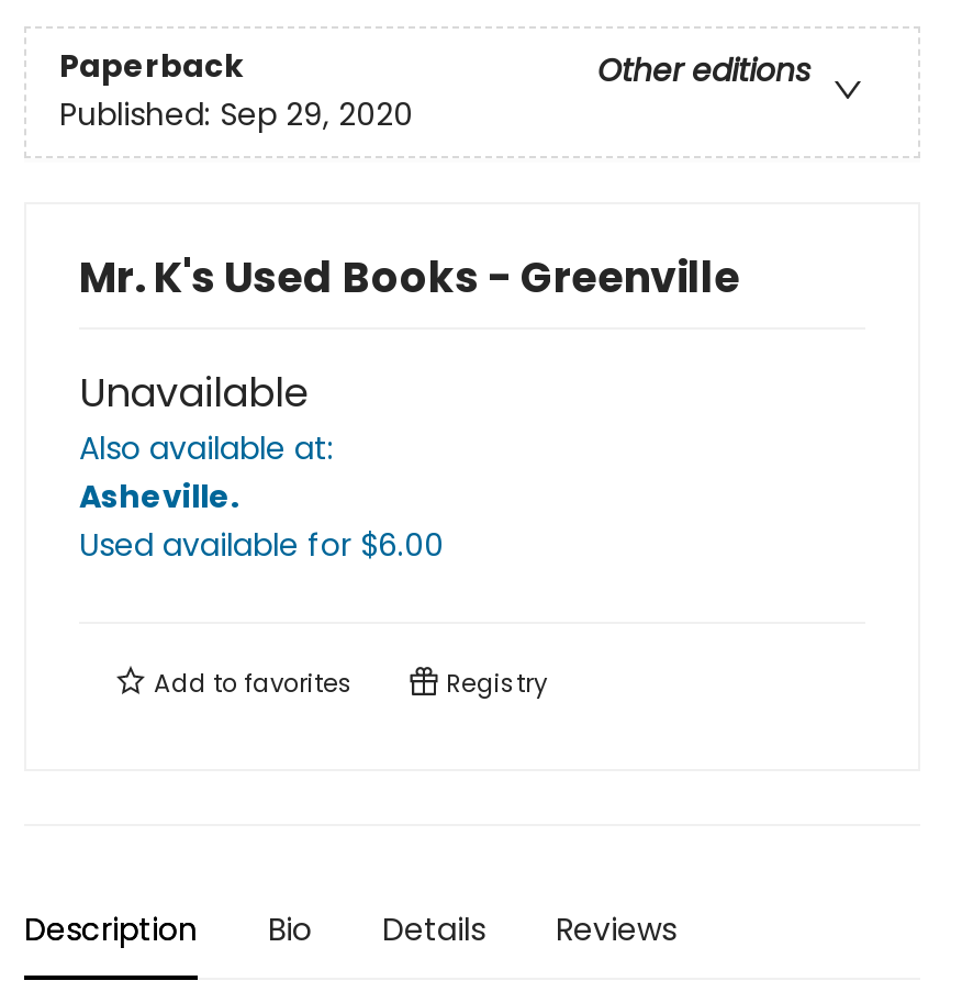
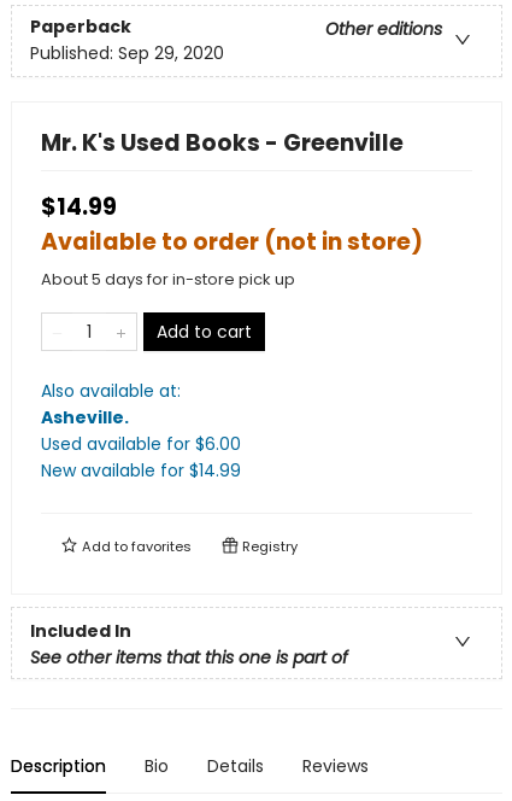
[79,365,307,419] Unavailable -> [41,190,423,344] $14.99 | Available to order (not in store) | About 5 days for in-store pick up | Add to cart
none -> [41,458,241,482] New available for $14.99
none -> [30,619,348,669] Included In | See other items that this one is part of

